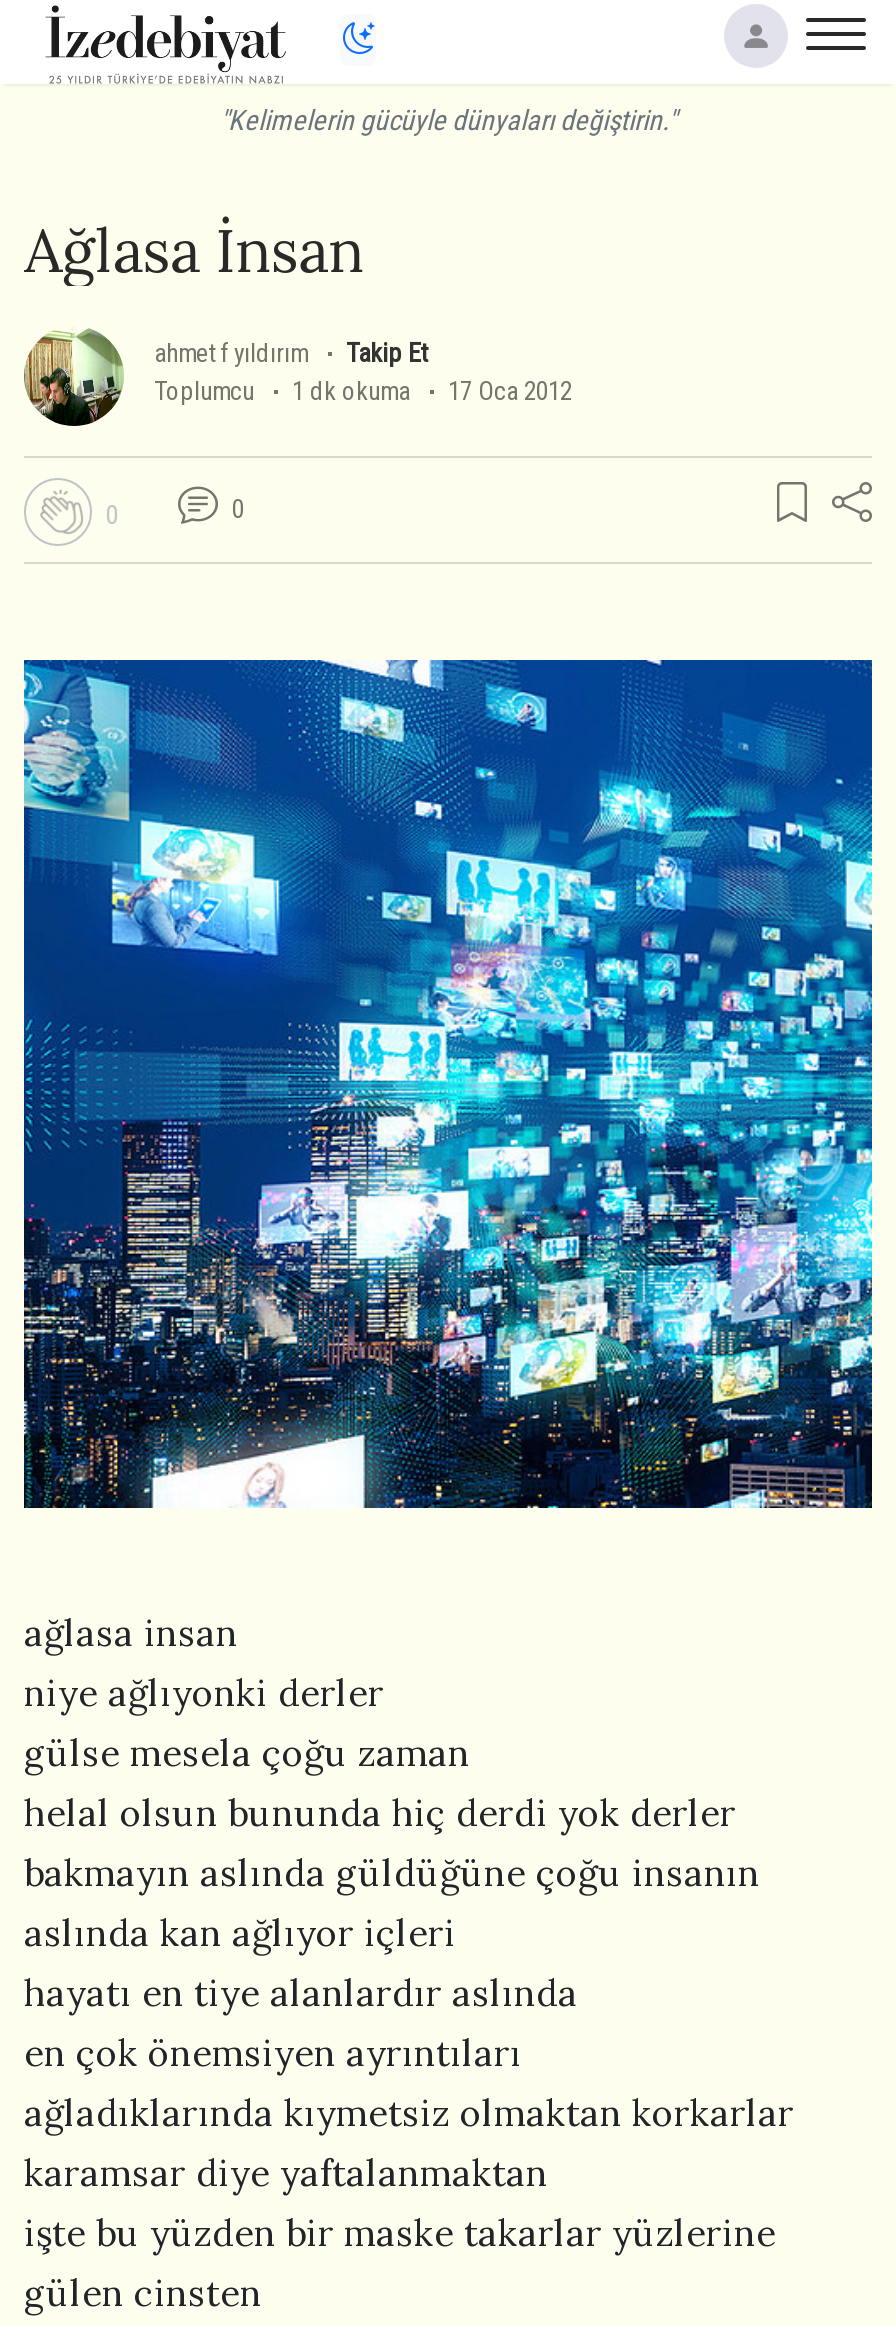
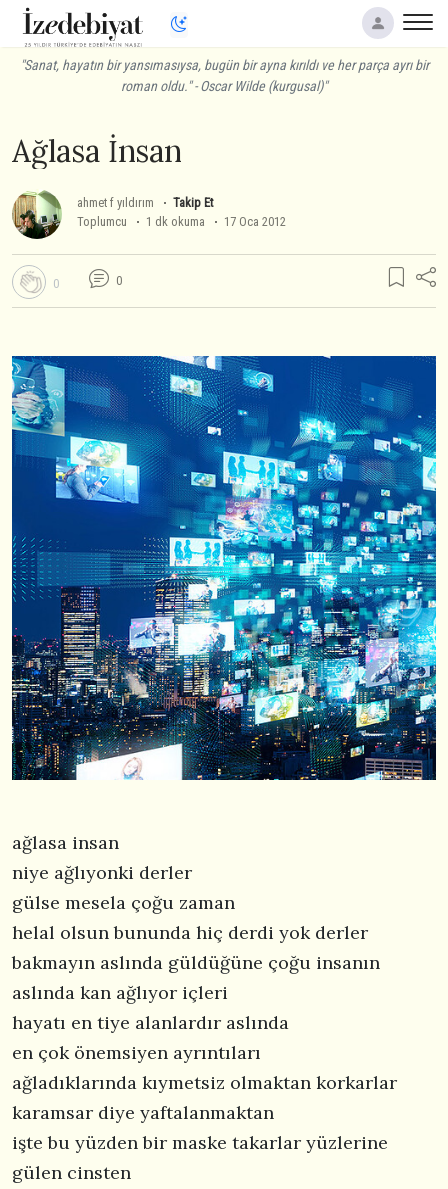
[220,104,676,136] "Kelimelerin gücüyle dünyaları değiştirin." -> [19,57,428,94] "Sanat, hayatın bir yansımasıysa, bugün bir ayna kırıldı ve her parça ayrı bir | roman oldu." - Oscar Wilde (kurgusal)"

